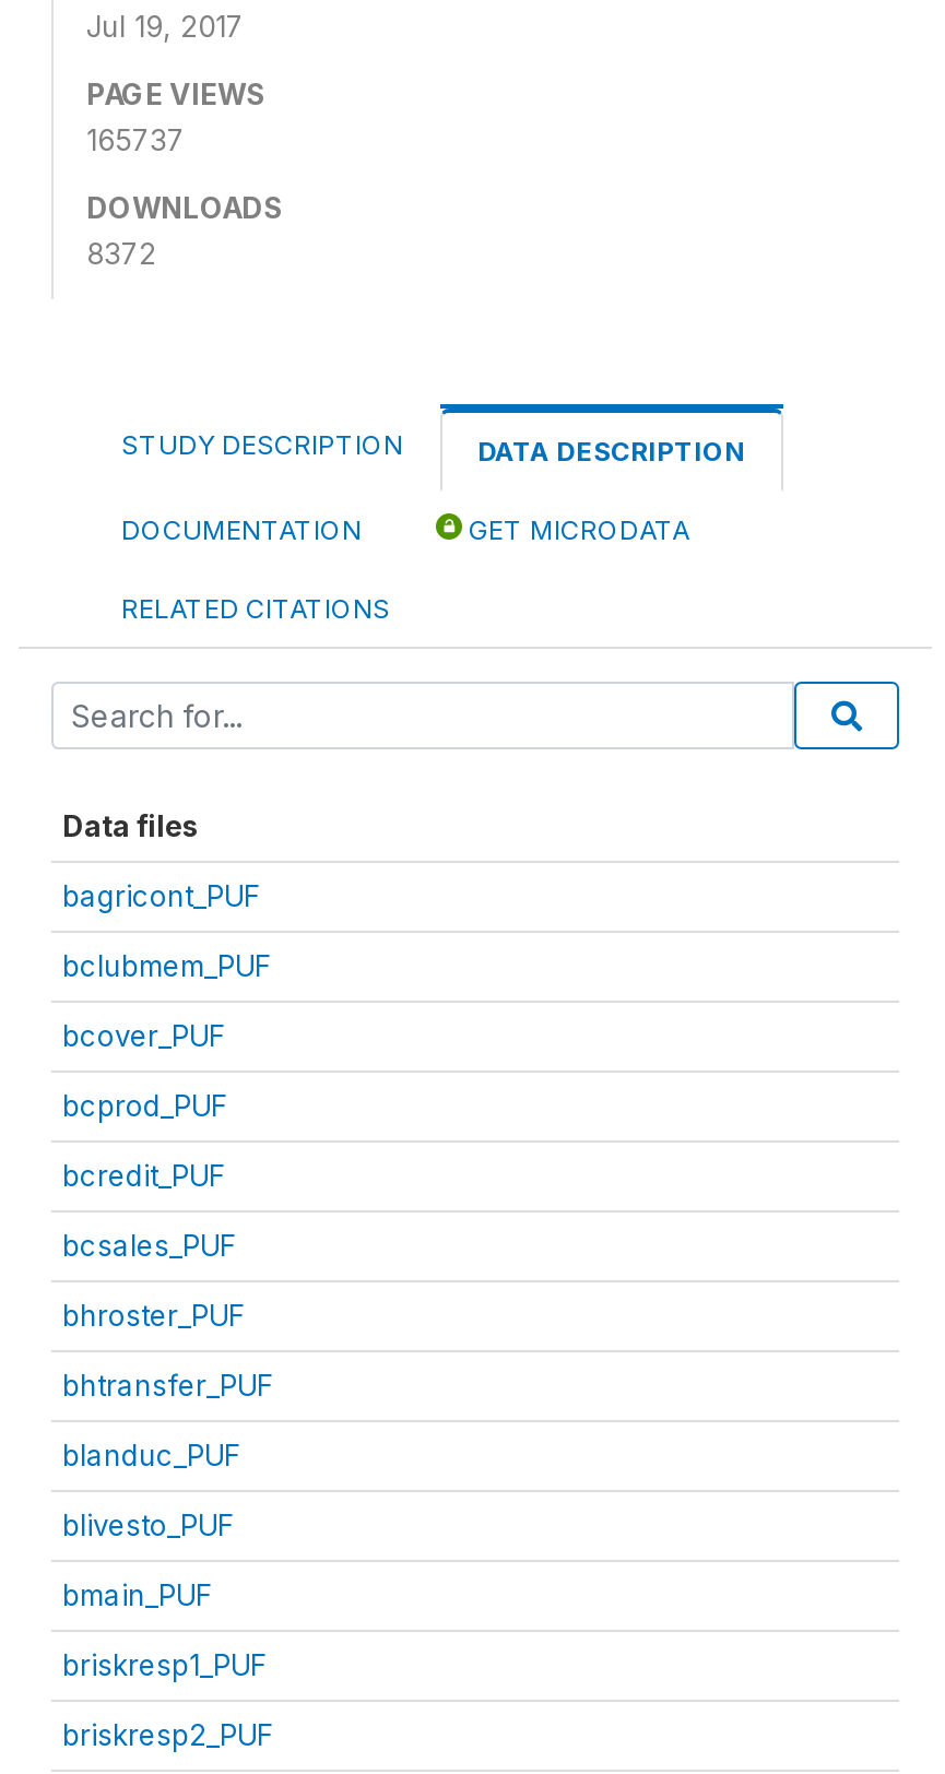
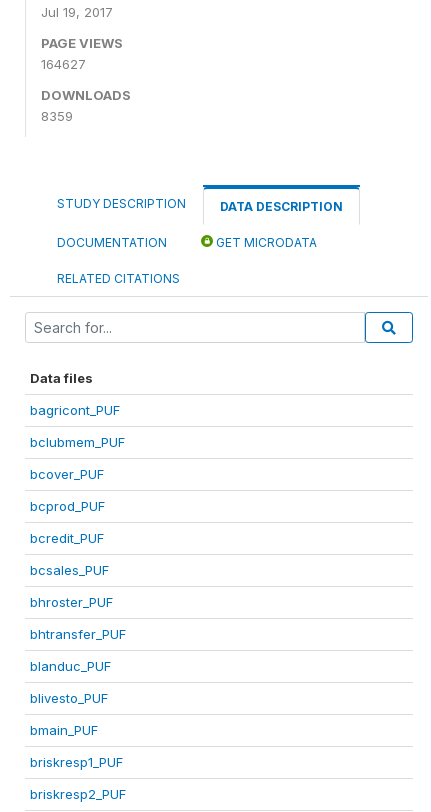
[86,122,185,157] 165737 -> [41,56,86,72] 164627
[86,236,156,271] 8372 -> [41,108,73,124] 8359

